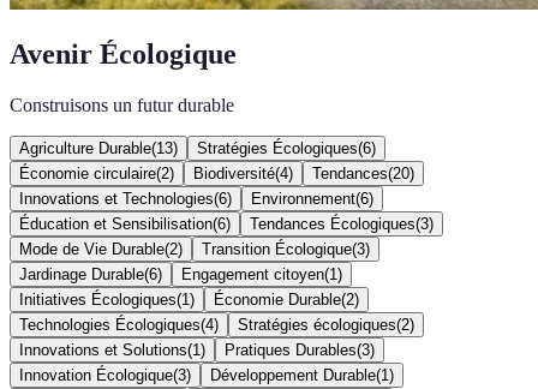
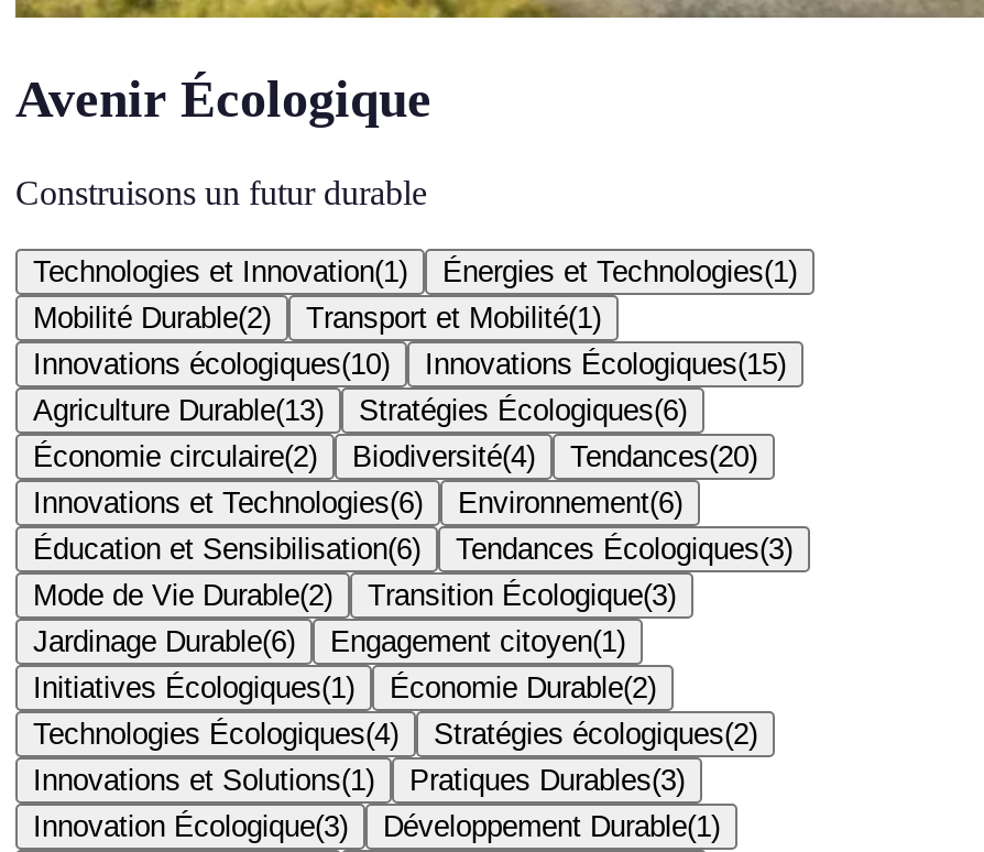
none -> [33,255,797,380] Technologies et Innovation(1) | Énergies et Technologies(1) | Mobilité Durable(2) | Transport et Mobilité(1) | Innovations écologiques(10) | Innovations Écologiques(15)

